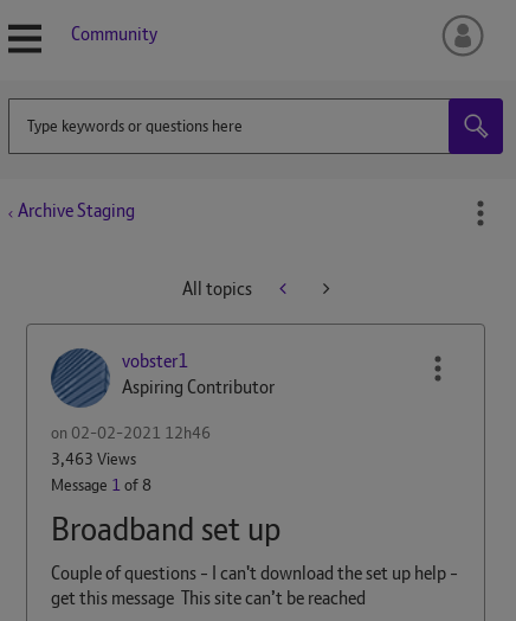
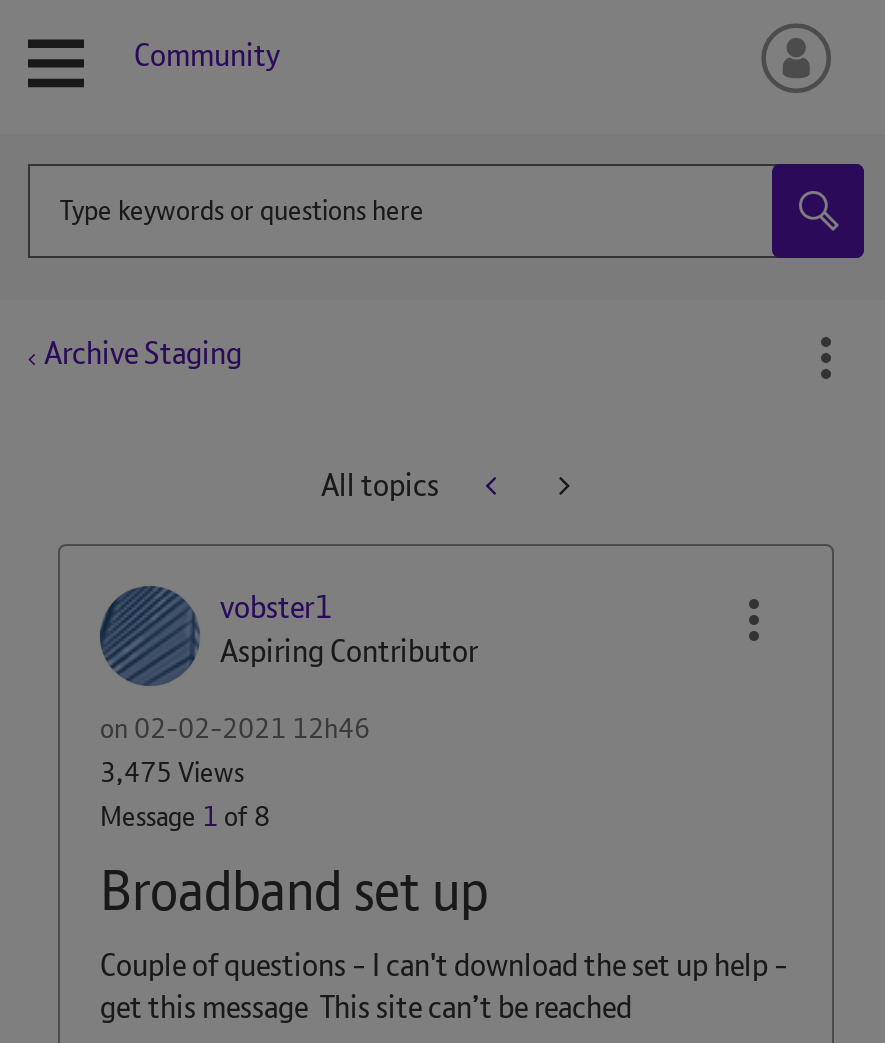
[51,448,136,469] 3,463 Views -> [100,754,244,790] 3,475 Views

